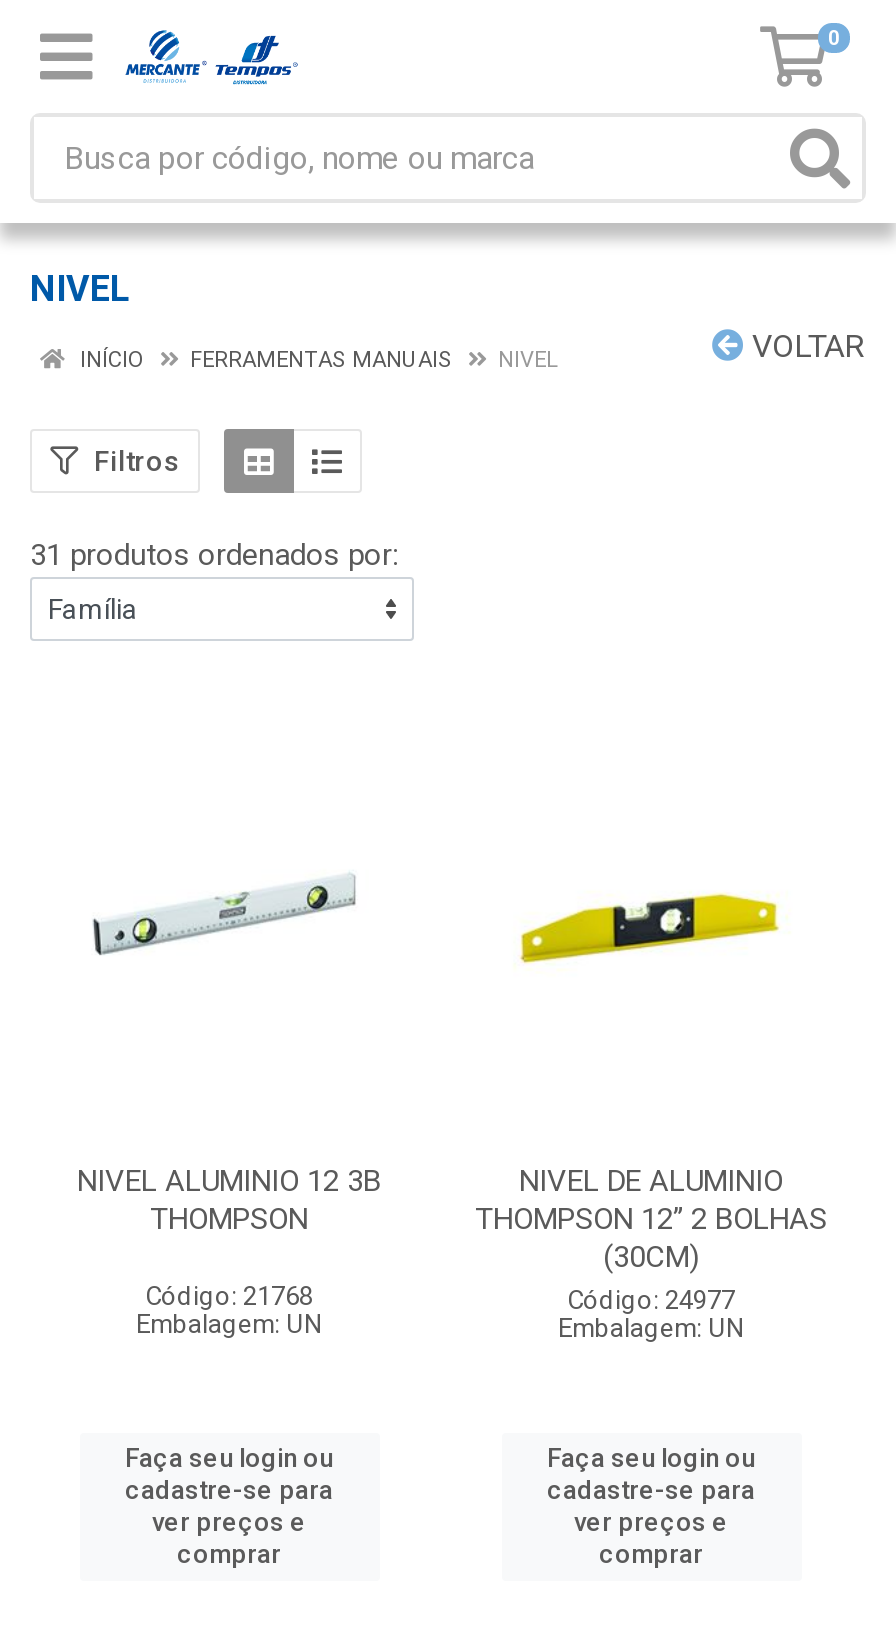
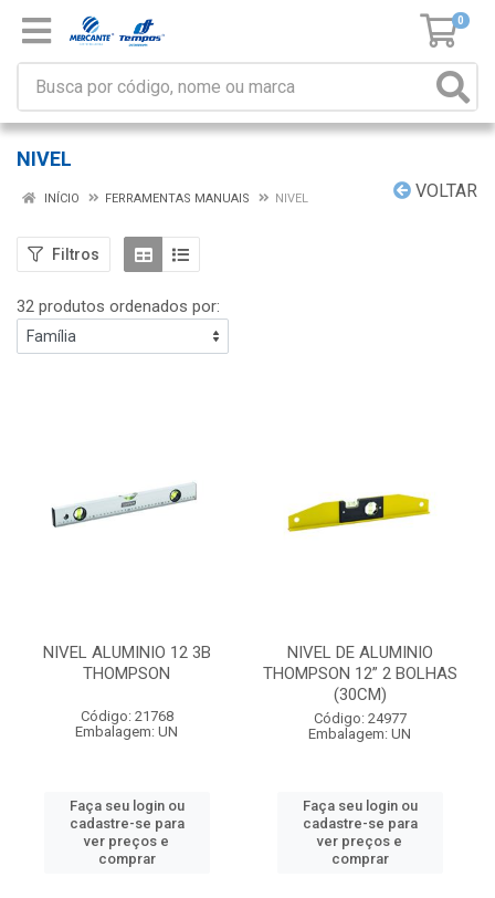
[30,537,398,573] 31 produtos ordenados por: -> [17,296,220,316] 32 produtos ordenados por:

